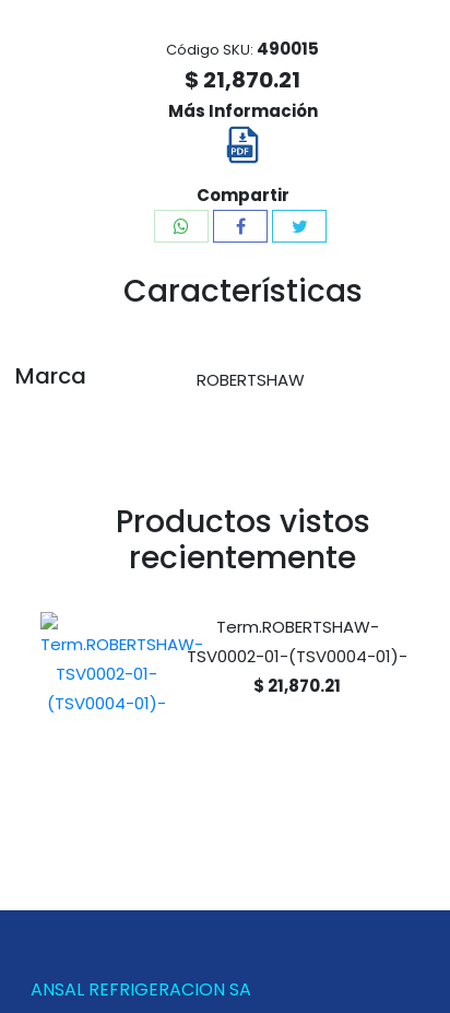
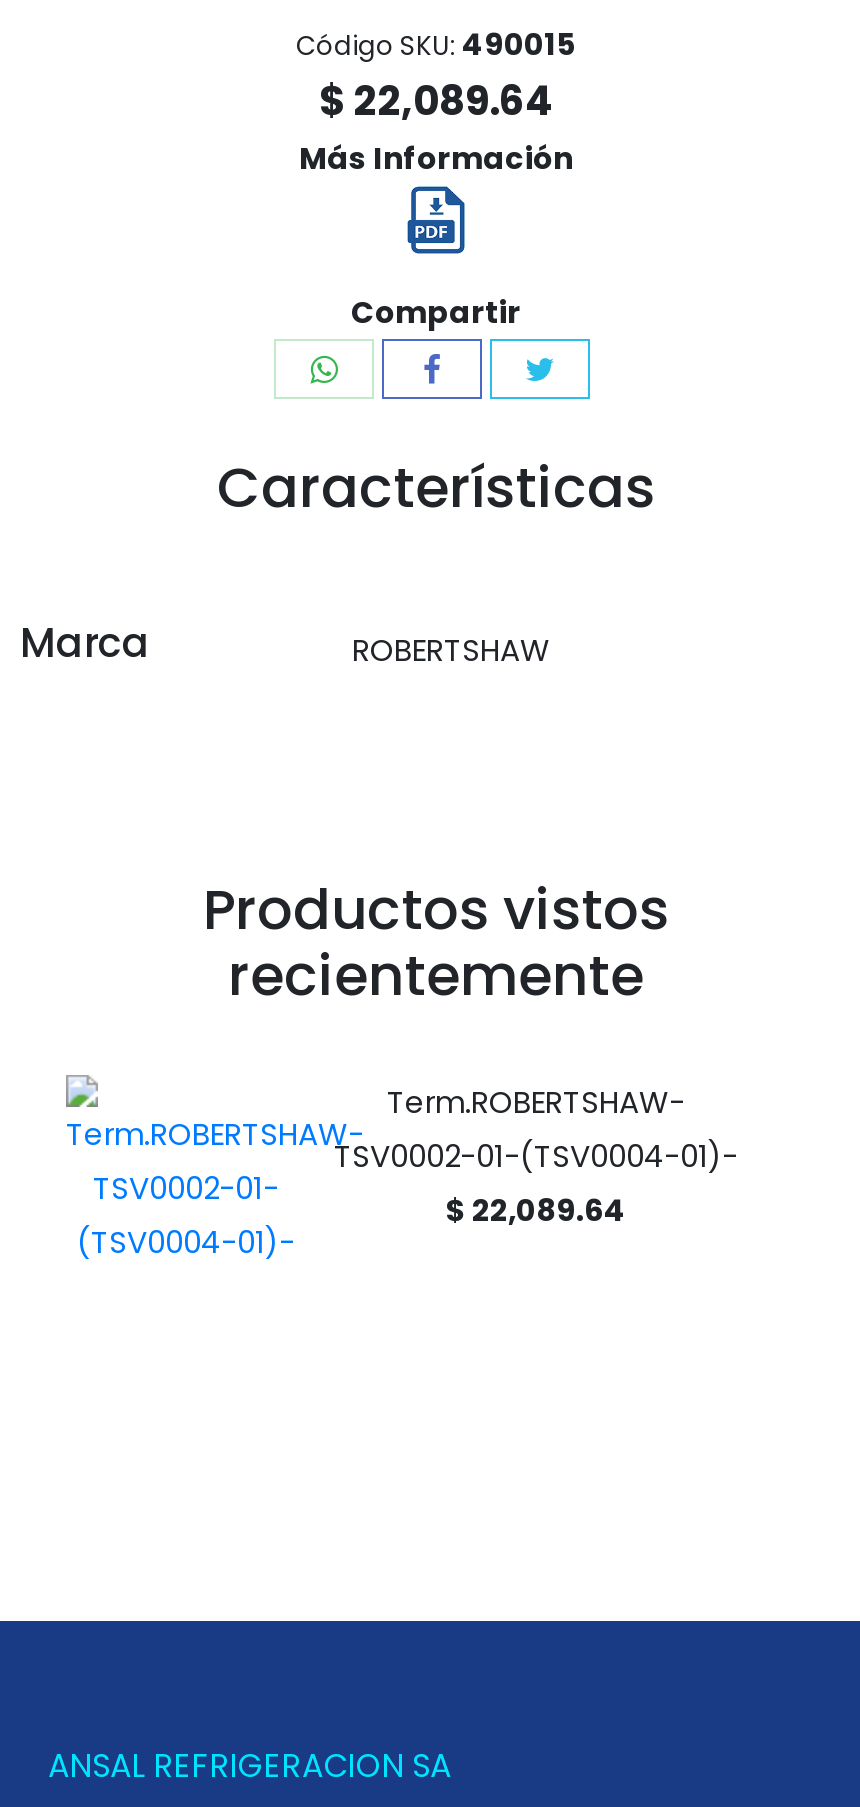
[185,64,300,95] $ 21,870.21 -> [319,73,553,129] $ 22,089.64
[253,674,341,697] $ 21,870.21 -> [446,1189,626,1231] $ 22,089.64

